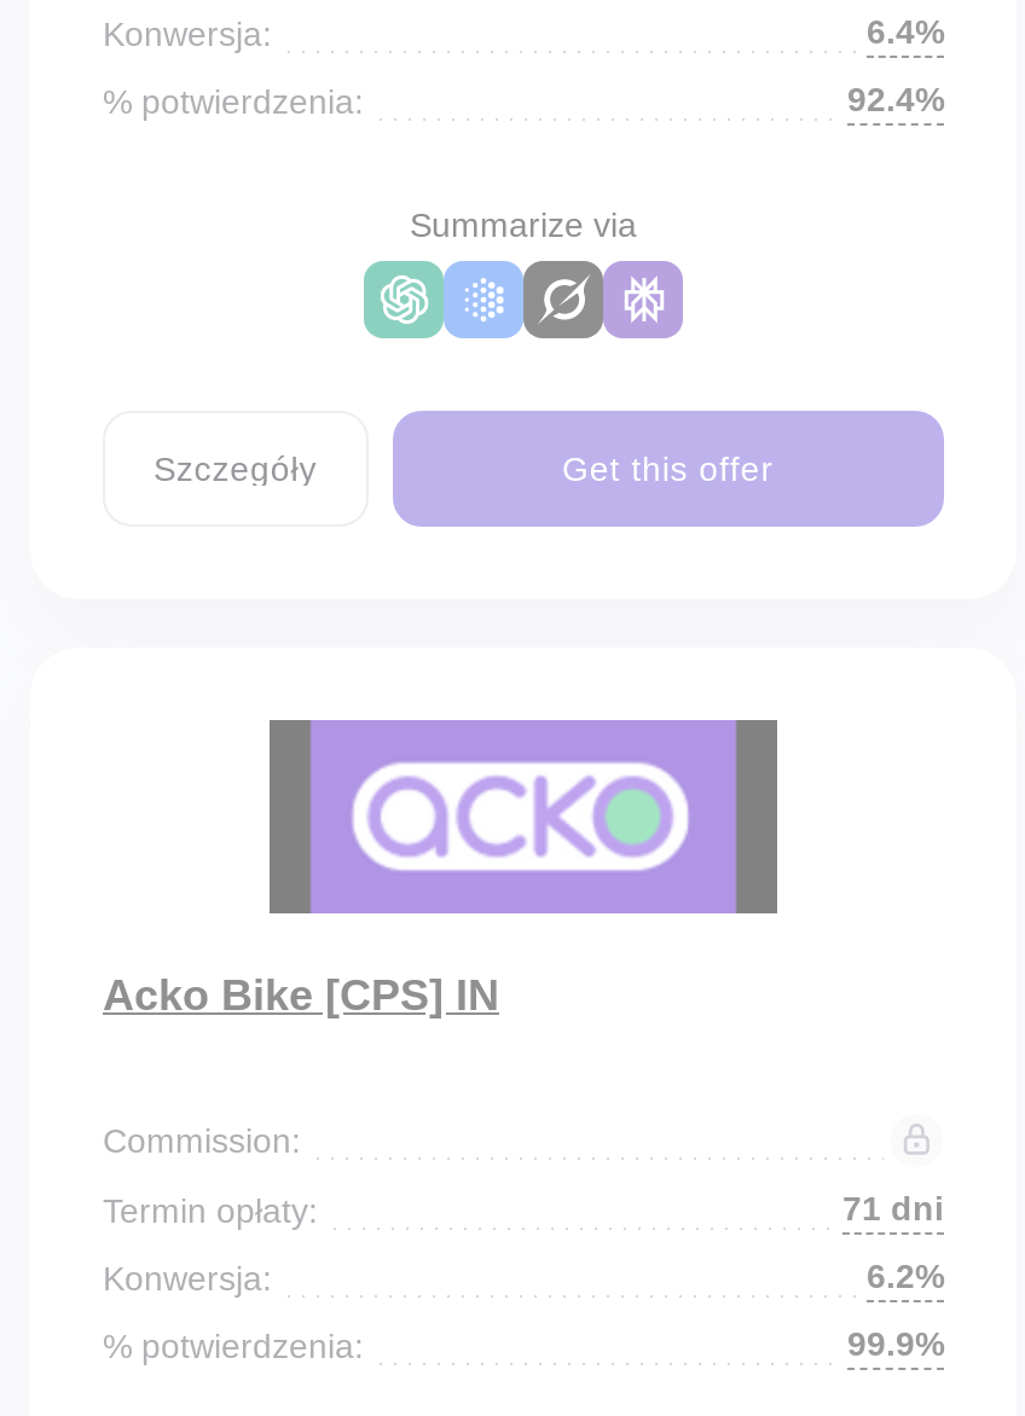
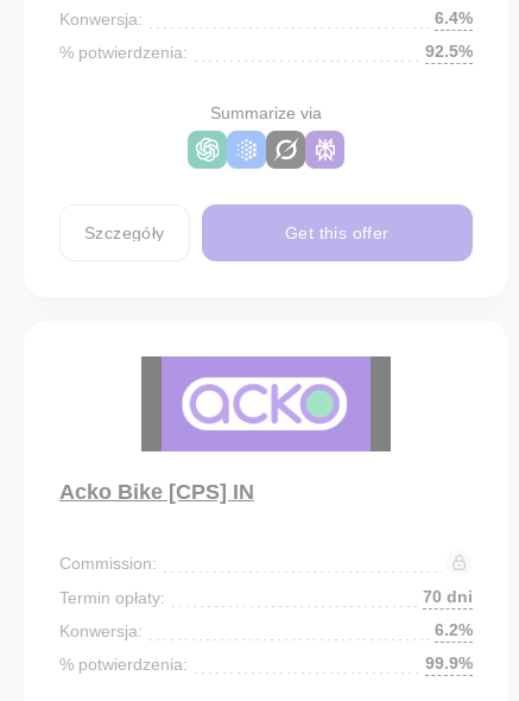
[847,80,944,118] 92.4% -> [425,42,473,61] 92.5%
[842,1189,944,1228] 71 dni -> [423,587,473,606] 70 dni

